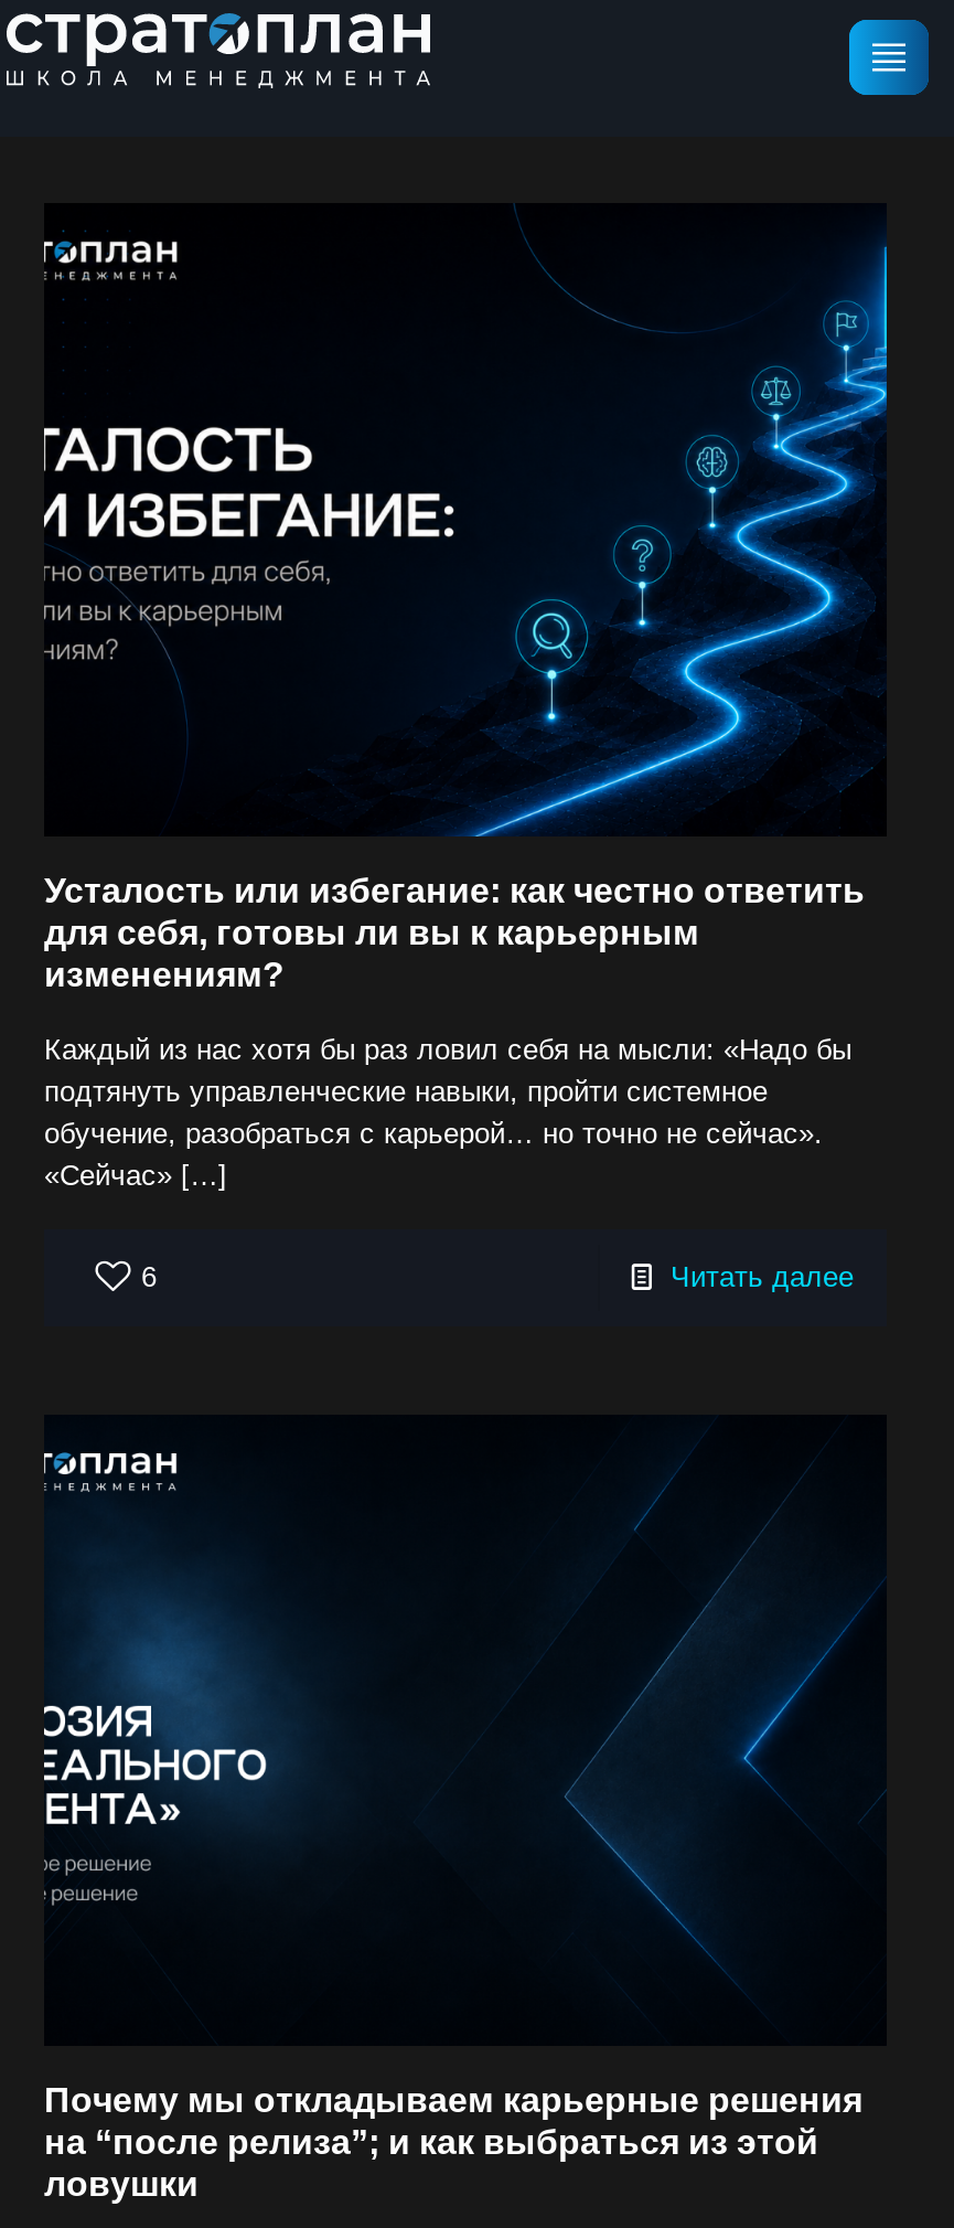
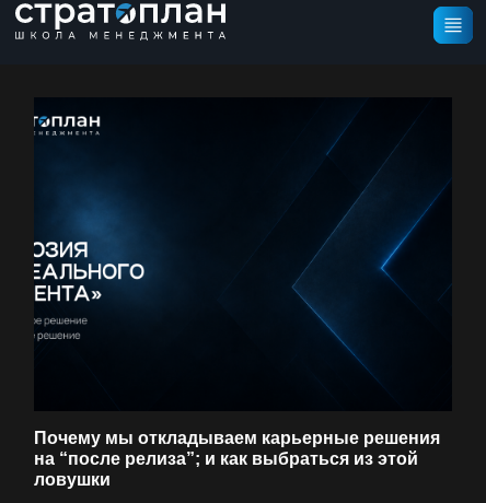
[42,243,889,1292] [image] | Усталость или избегание: как честно ответить | для себя, готовы ли вы к карьерным | изменениям? | Каждый из нас хотя бы раз ловил себя на мысли: «Надо бы | подтянуть управленческие навыки, пройти системное | обучение, разобраться с карьерой… но точно не сейчас». | «Сейчас» […] | 6 | Читать далее -> none

